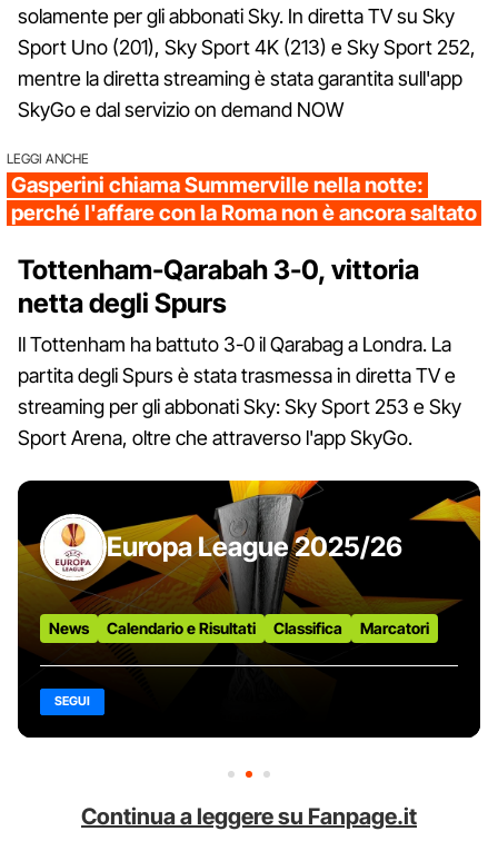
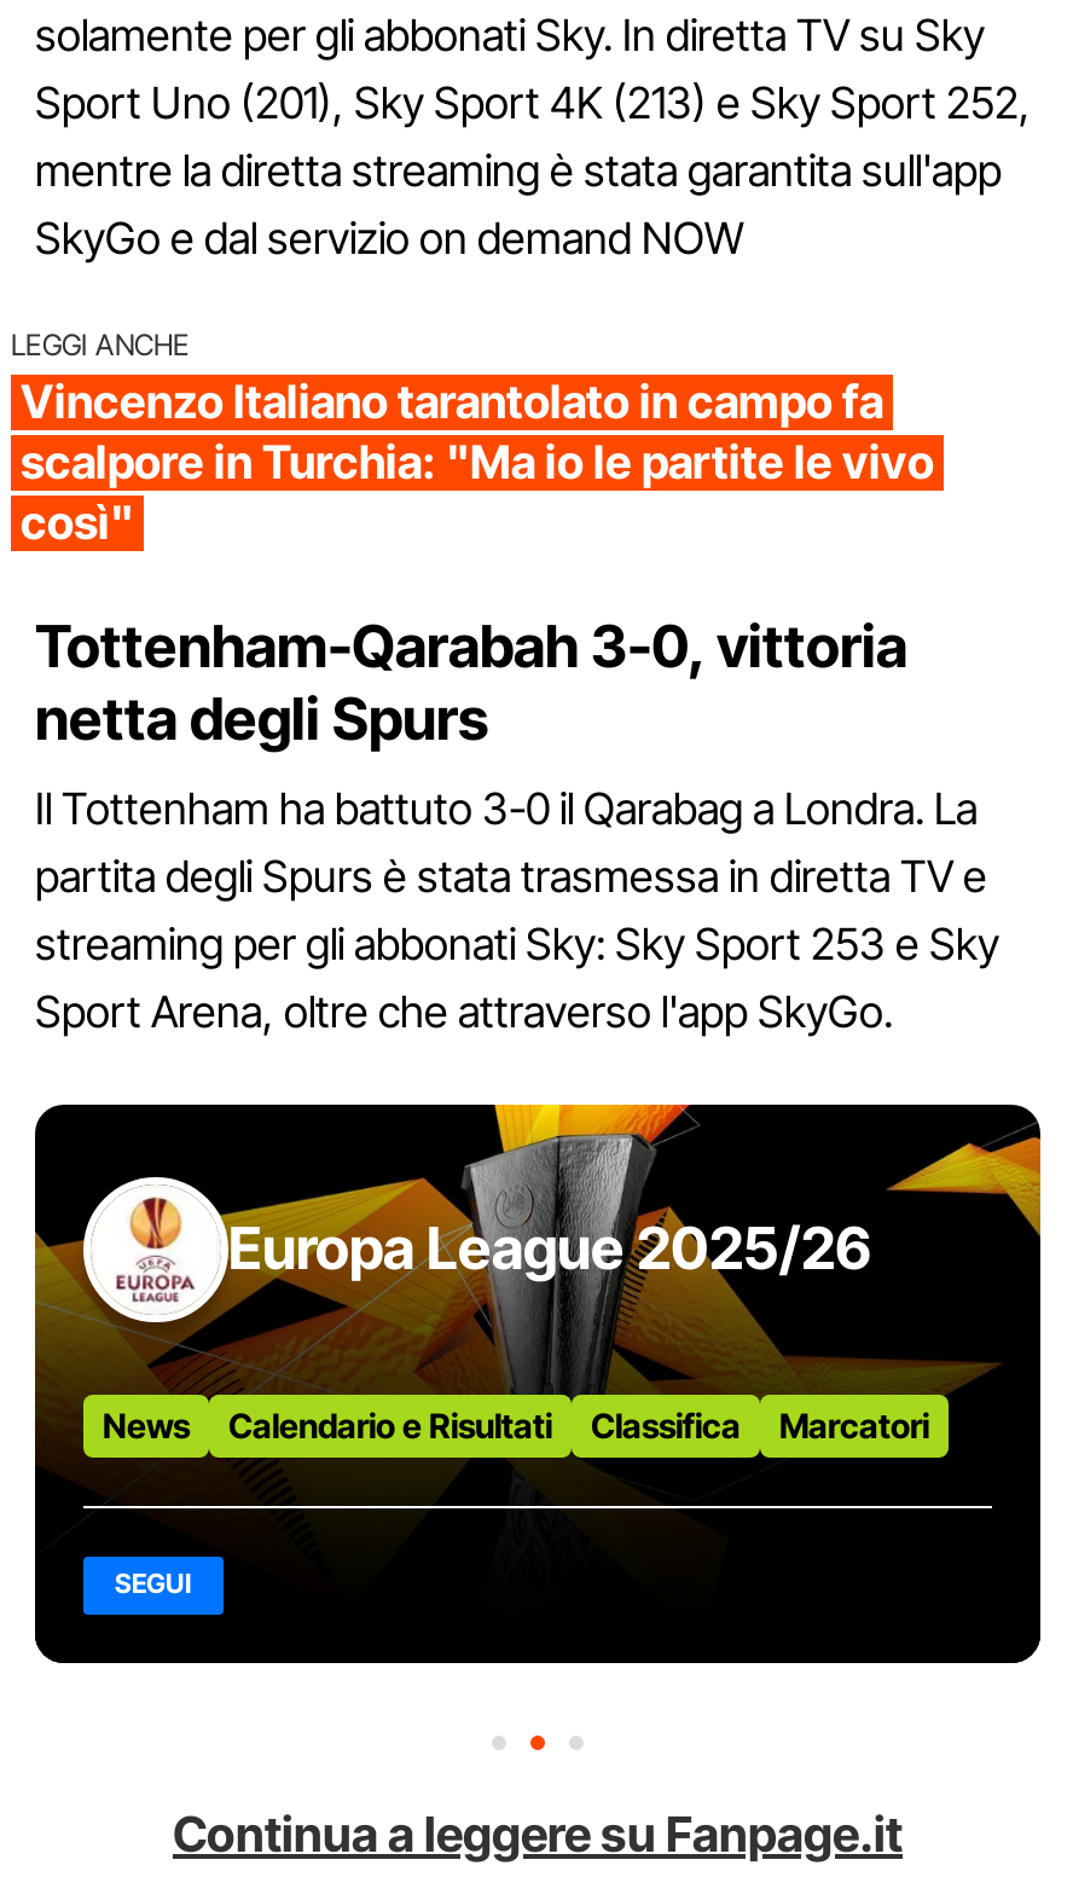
[11,172,477,226] Gasperini chiama Summerville nella notte: | perché l'affare con la Roma non è ancora saltato -> [21,374,934,551] Vincenzo Italiano tarantolato in campo fa | scalpore in Turchia: "Ma io le partite le vivo | così"

